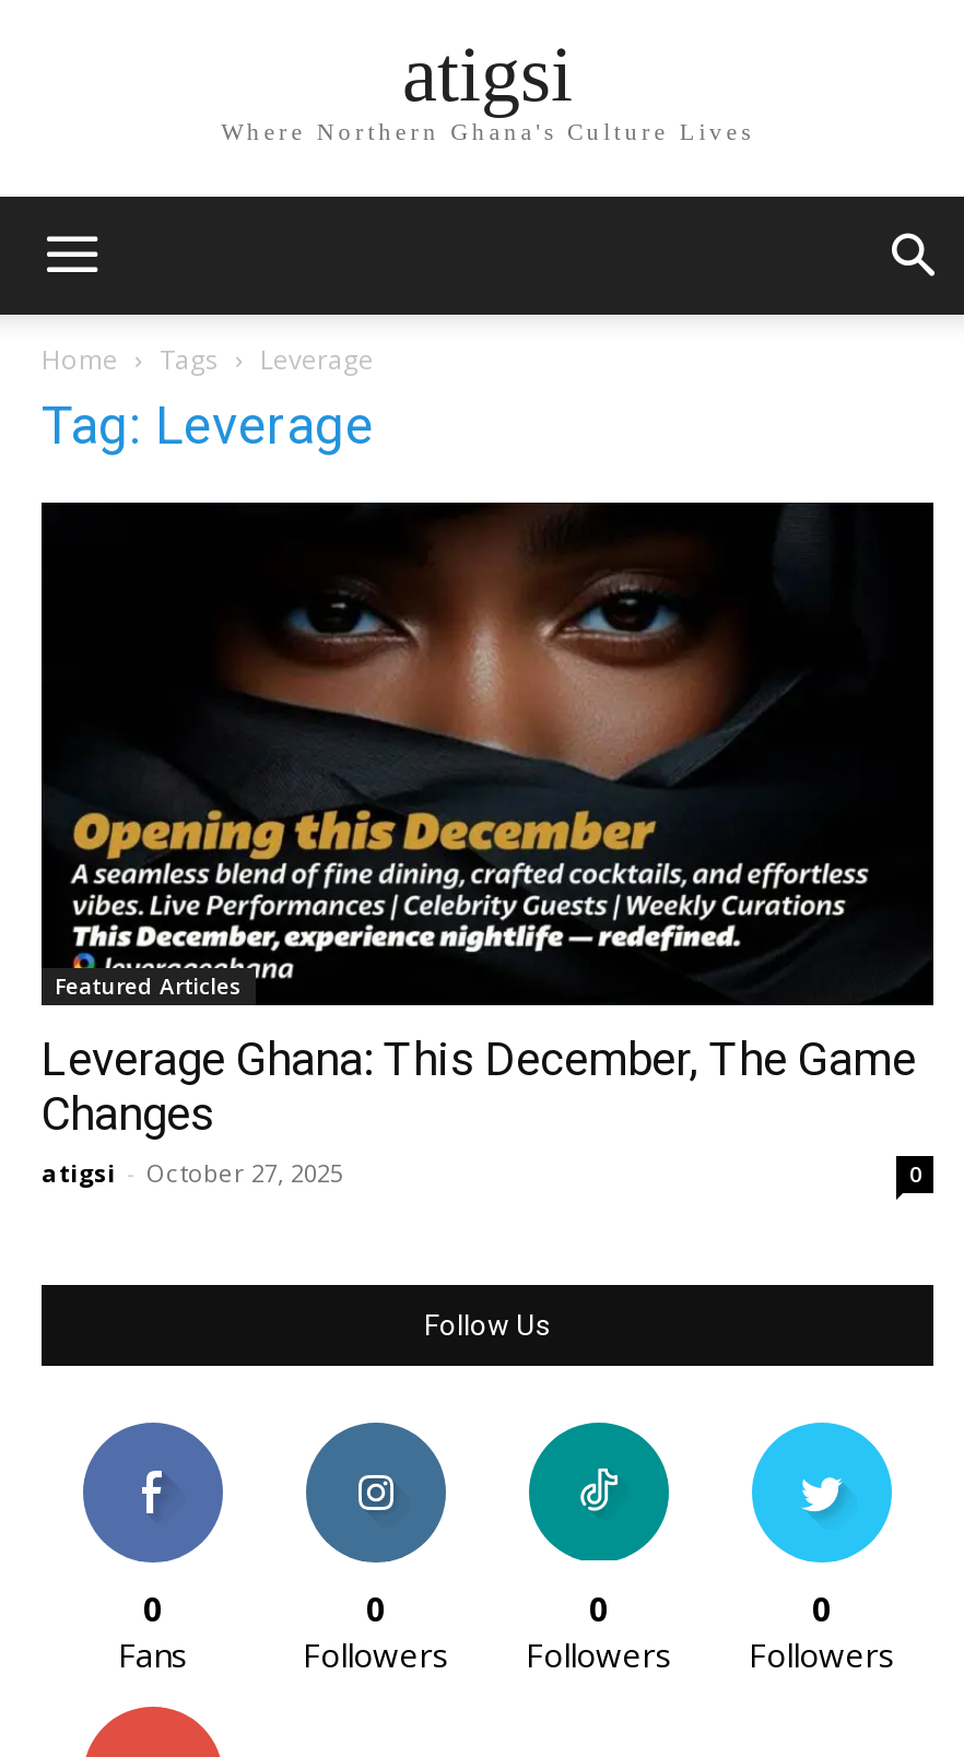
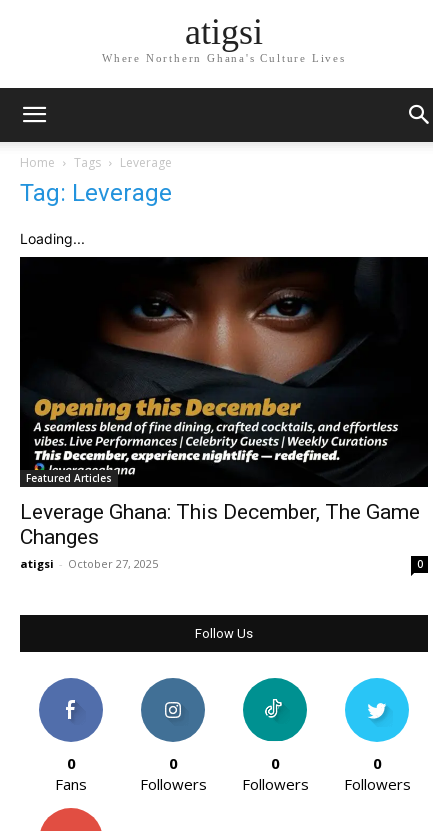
none -> [20,230,85,247] Loading...

